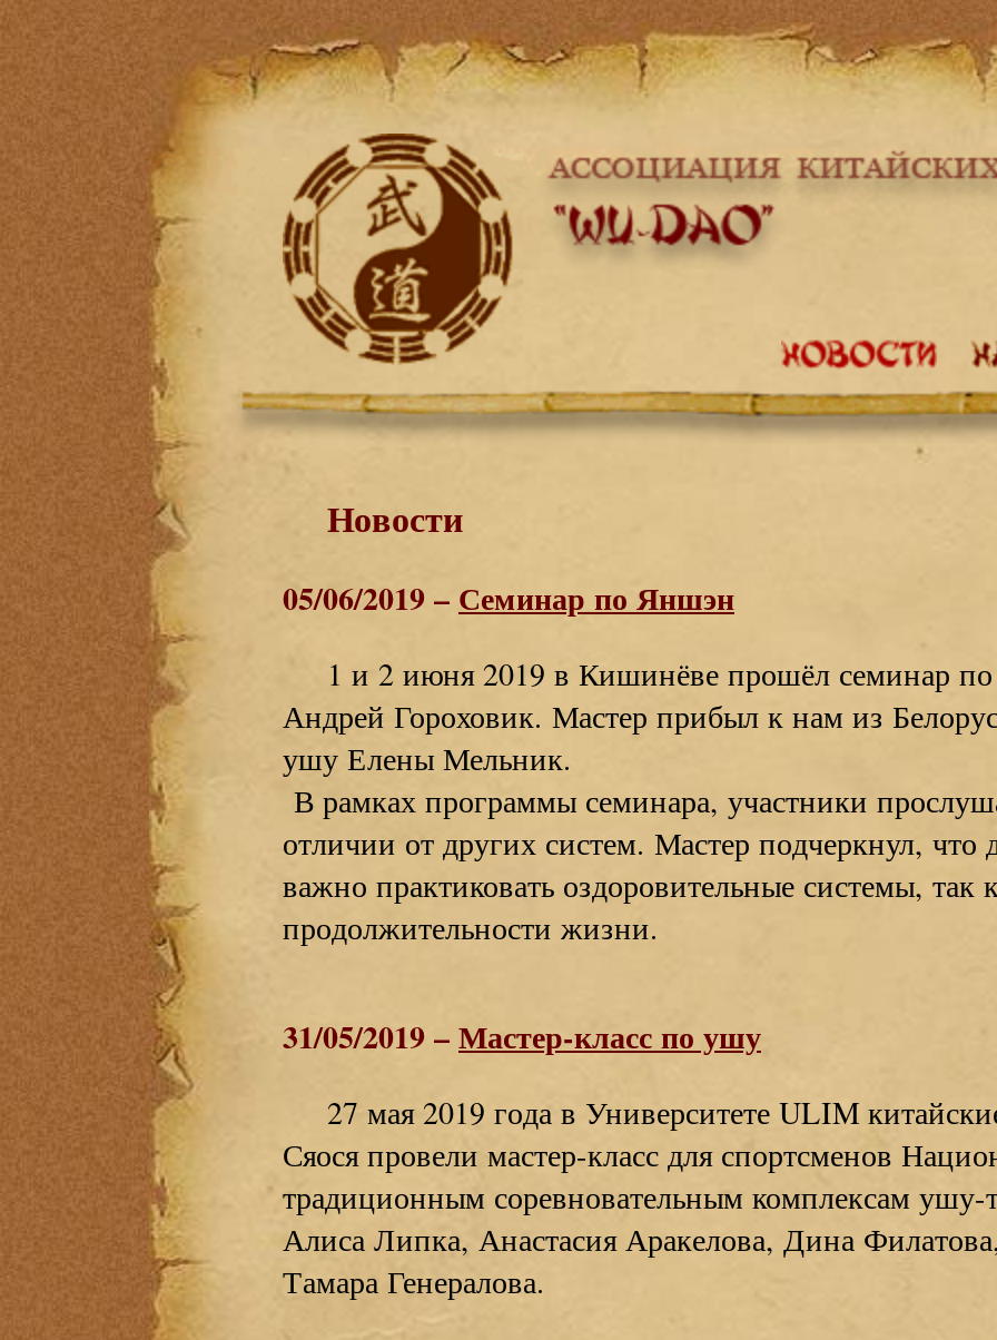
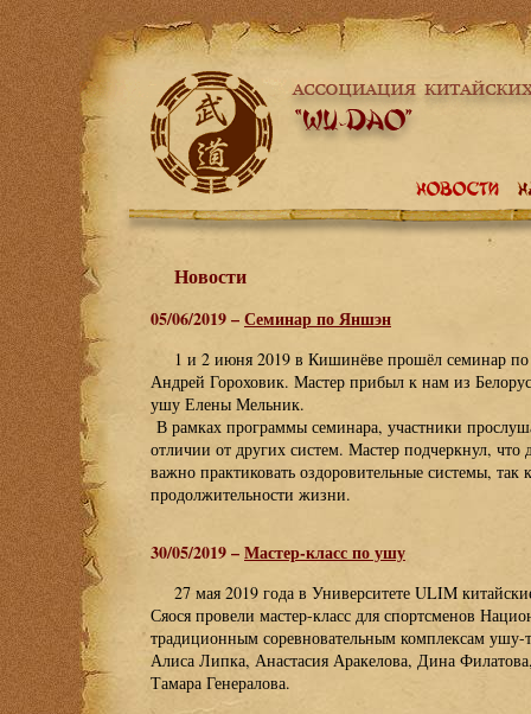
[283,1013,761,1060] 31/05/2019 – Мастер-класс по ушу -> [151,540,405,565] 30/05/2019 – Мастер-класс по ушу

